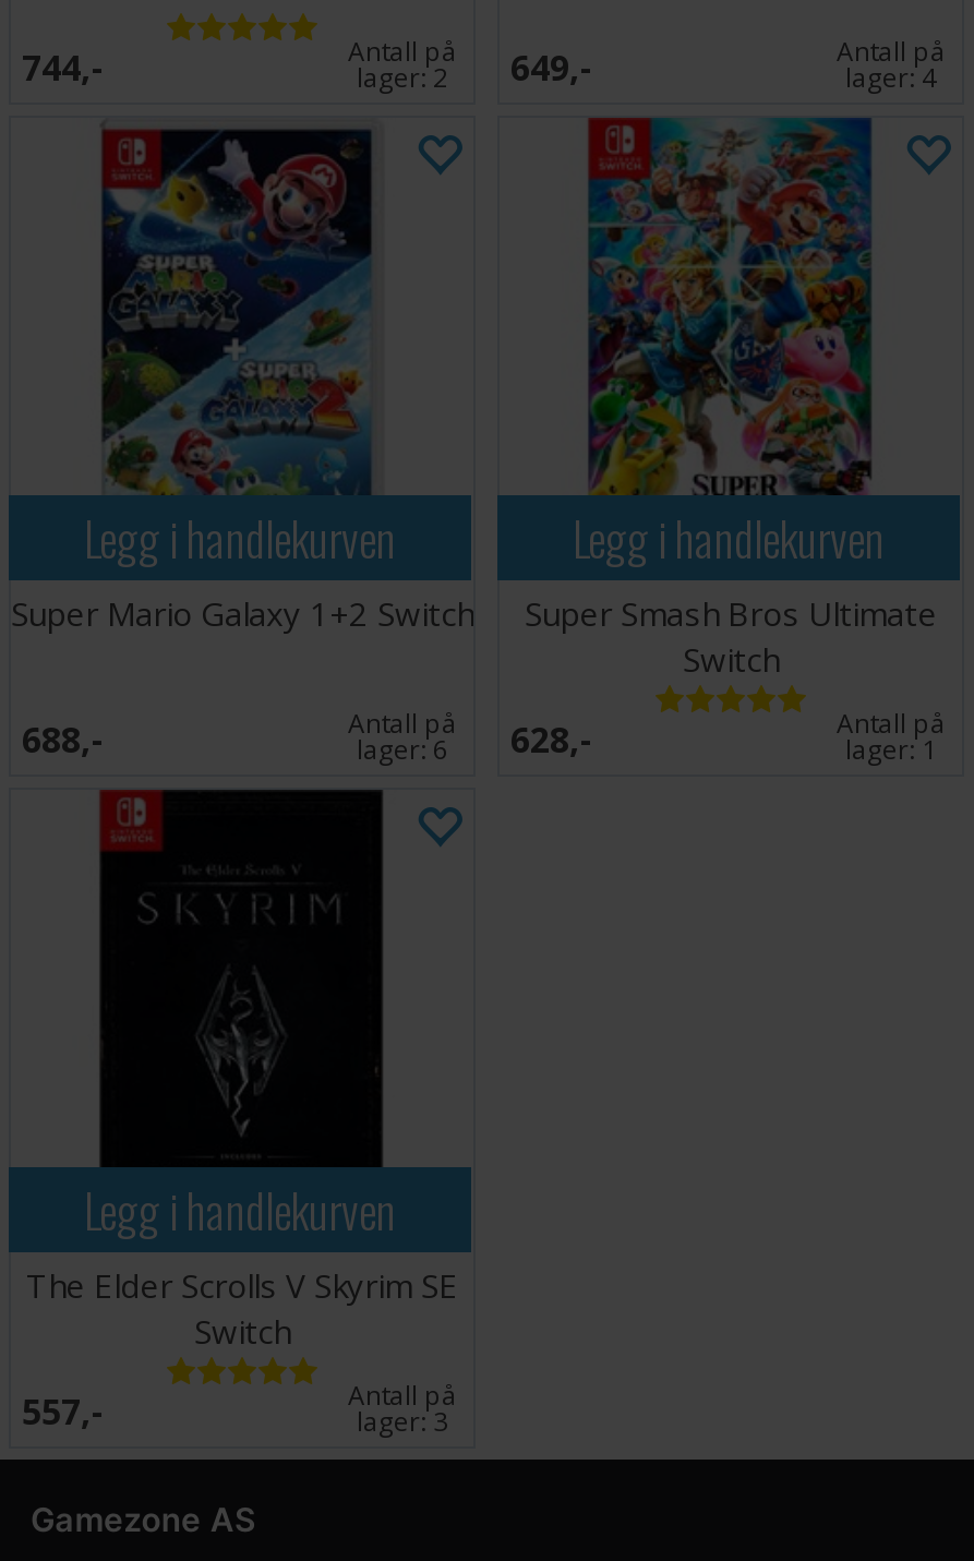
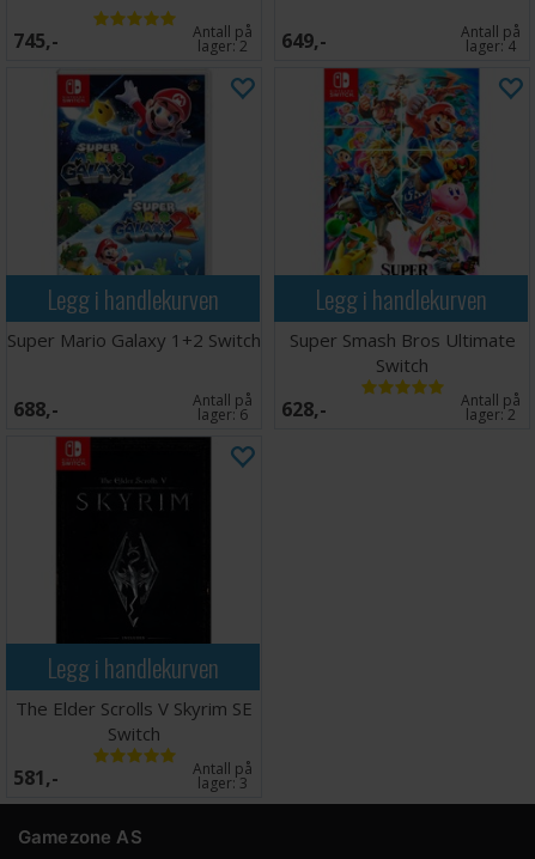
[22,44,105,92] 744,- -> [13,28,59,54] 745,-
[845,731,937,768] lager:1 -> [465,404,515,425] lager:2
[22,1388,105,1436] 557,- -> [13,764,59,791] 581,-

